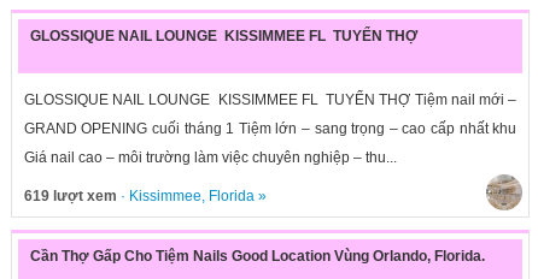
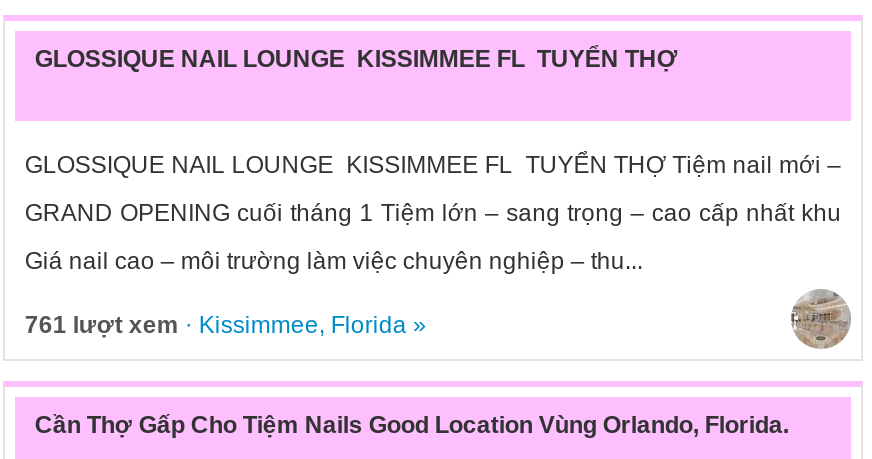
[24,188,266,204] 619 lượt xem · Kissimmee, Florida» -> [25,311,427,339] 761 lượt xem · Kissimmee, Florida»

